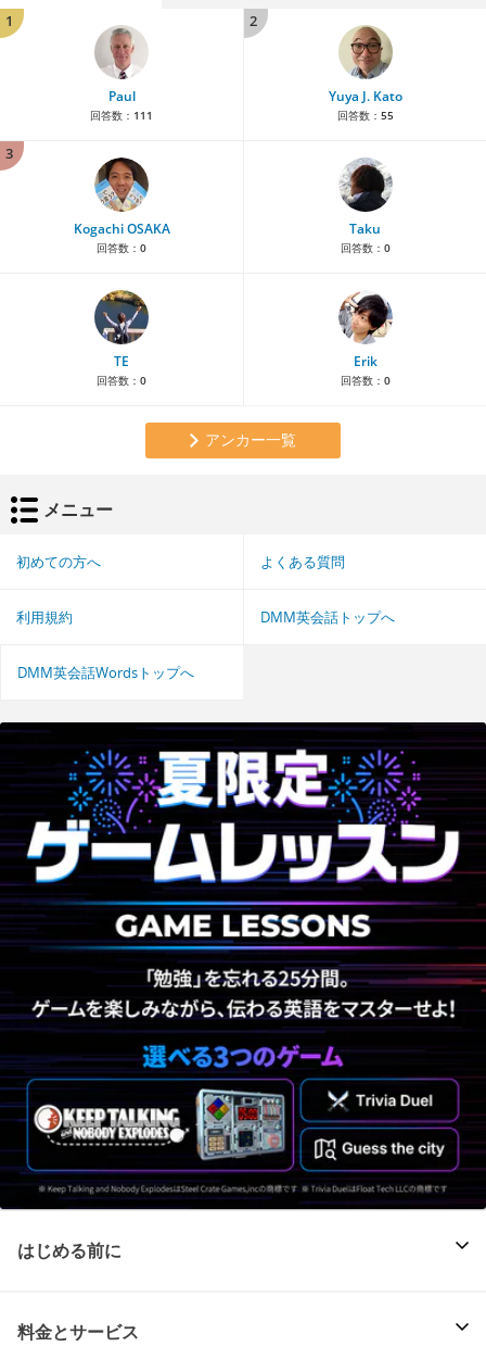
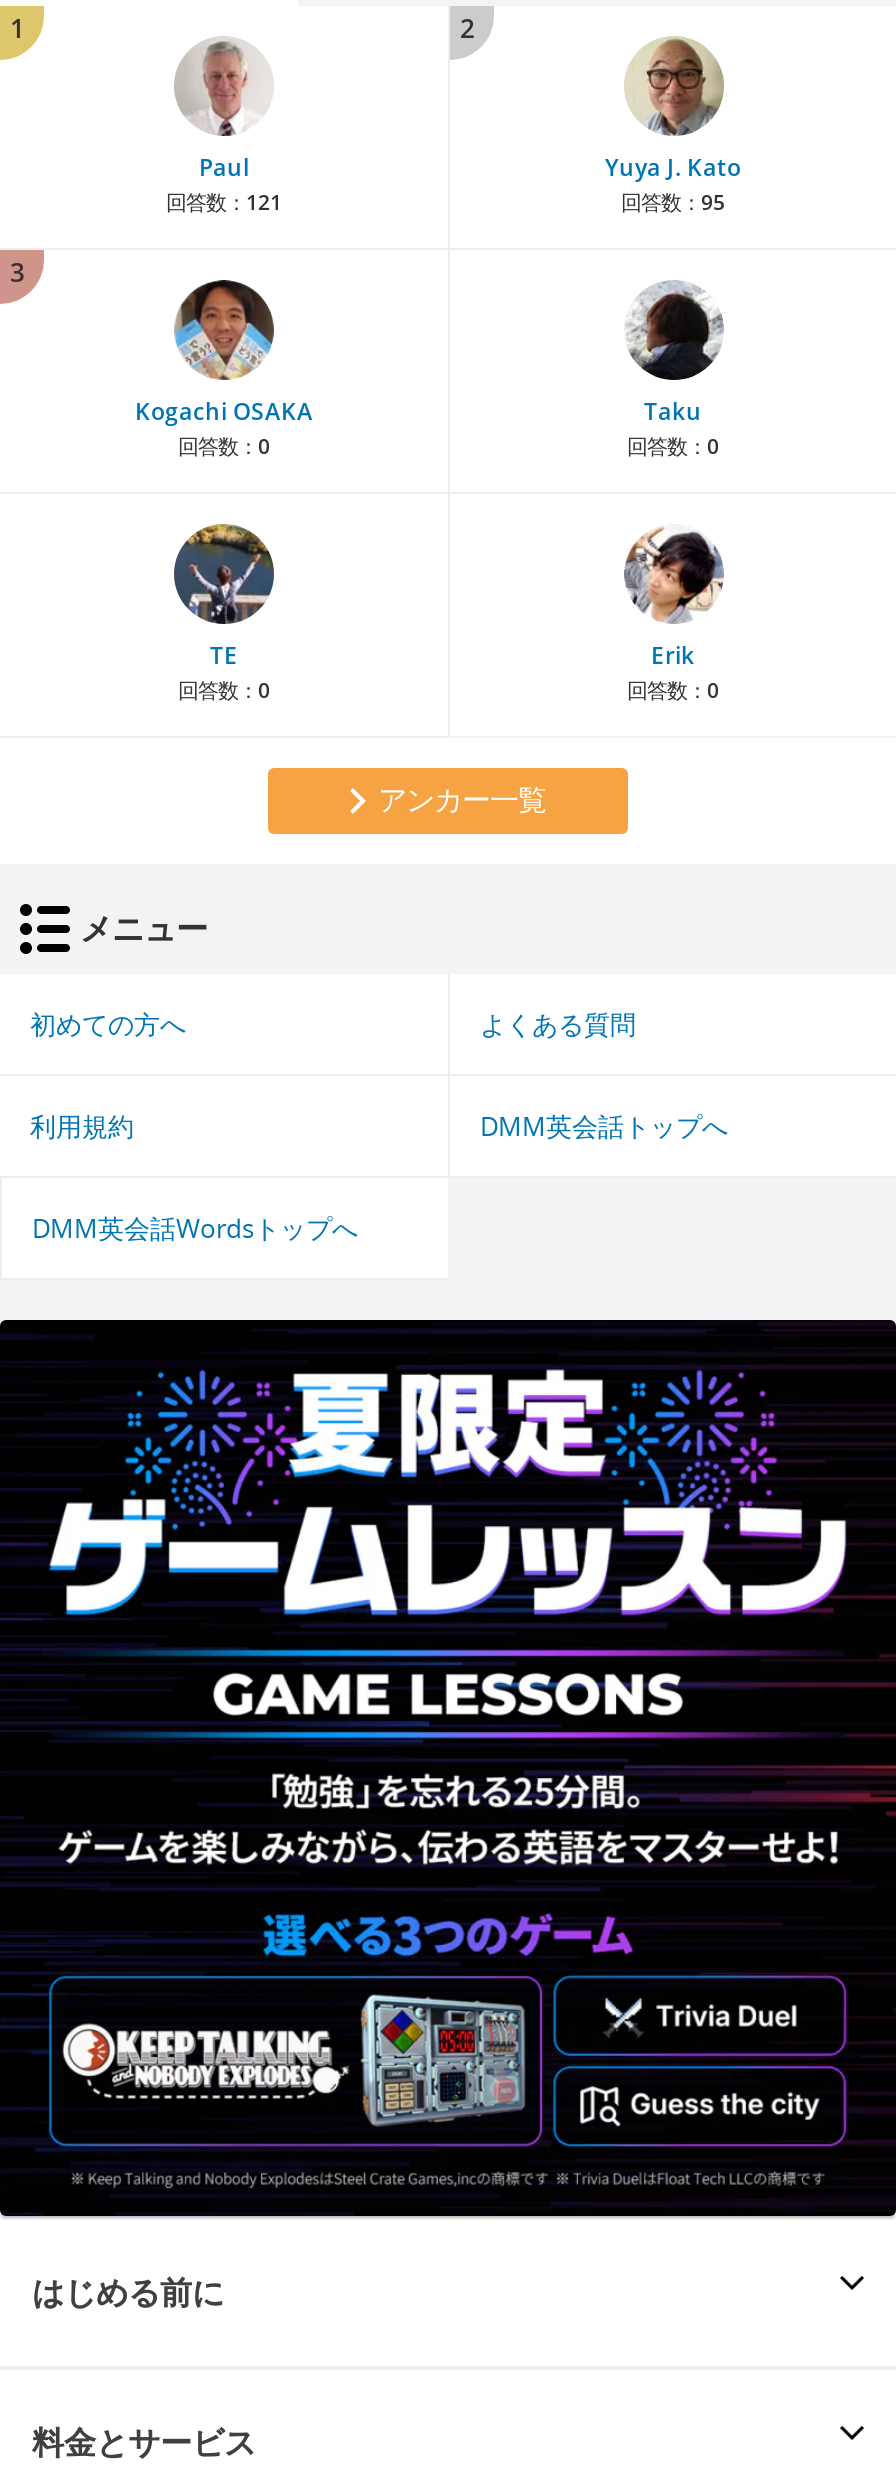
[90,107,153,122] 回答数：111 -> [166,187,282,215] 回答数：121
[337,107,393,122] 回答数：55 -> [621,187,725,215] 回答数：95

